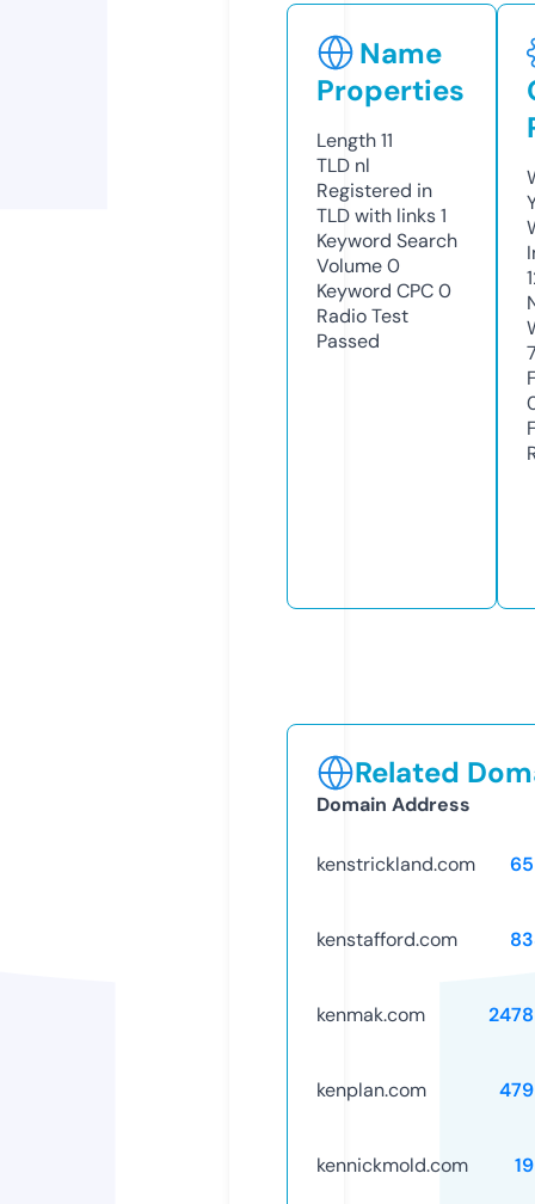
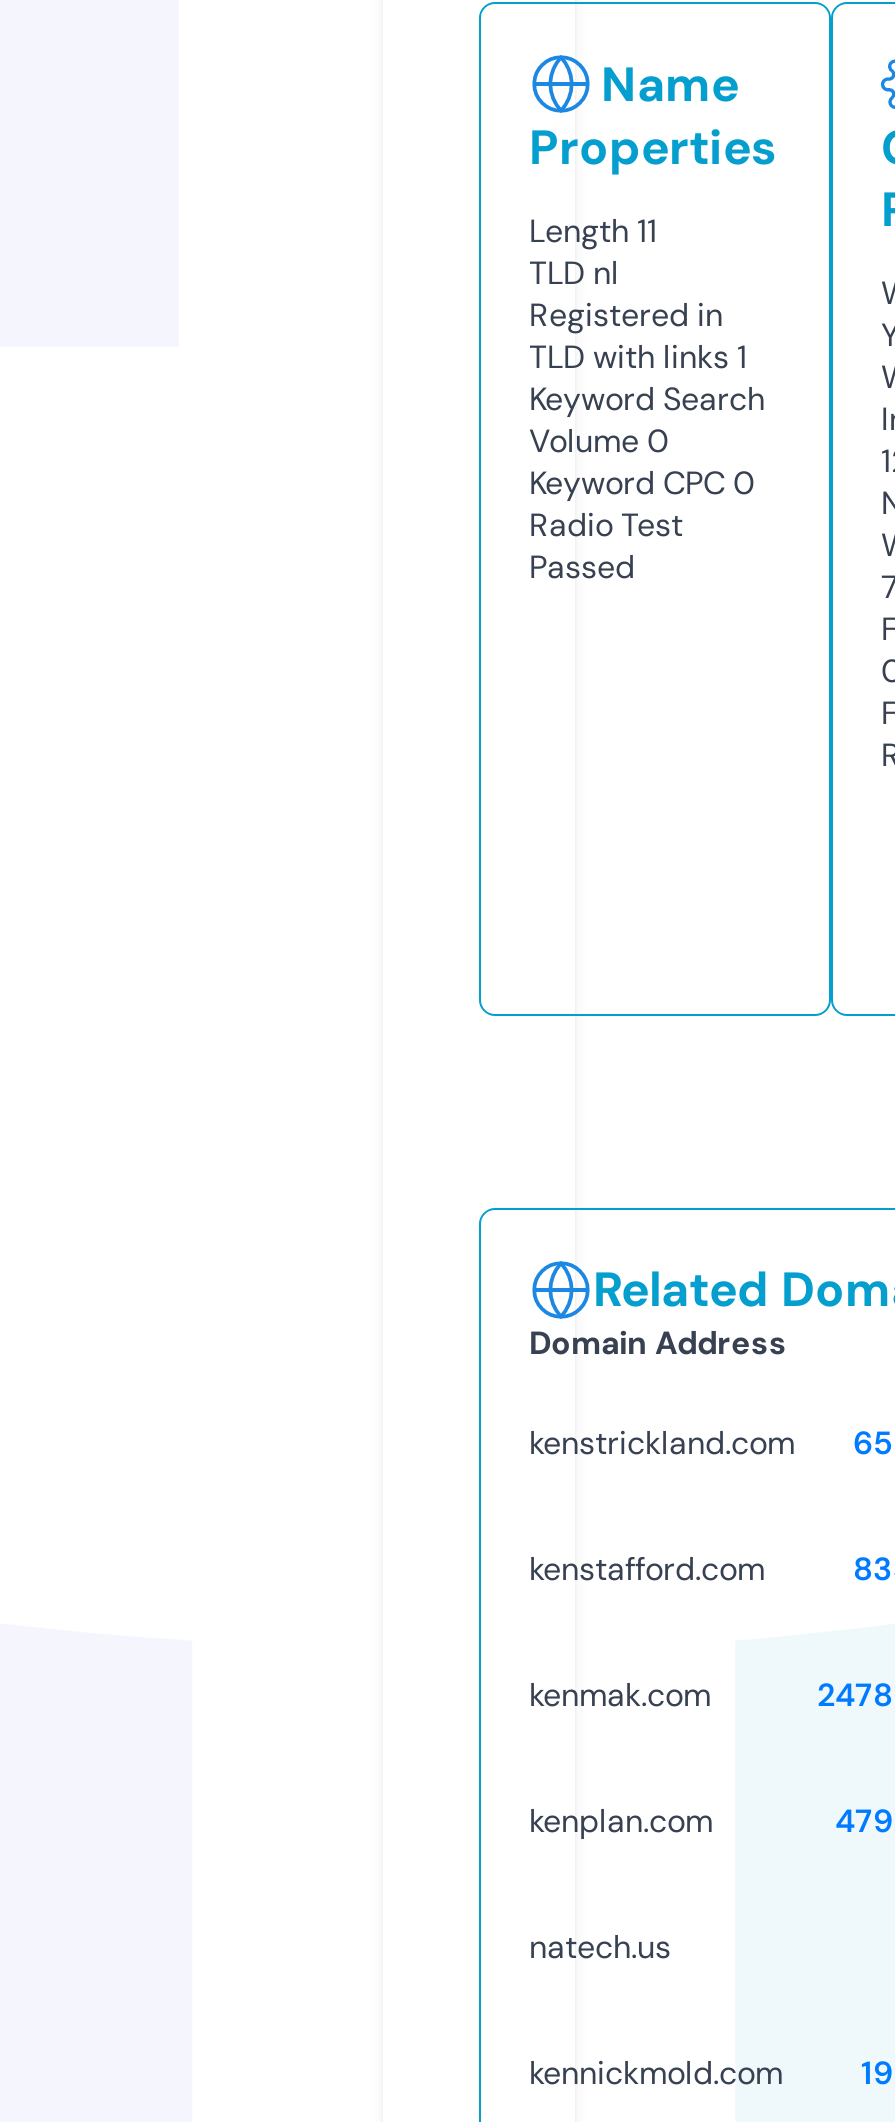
none -> [529,1926,671,1968] natech.us

